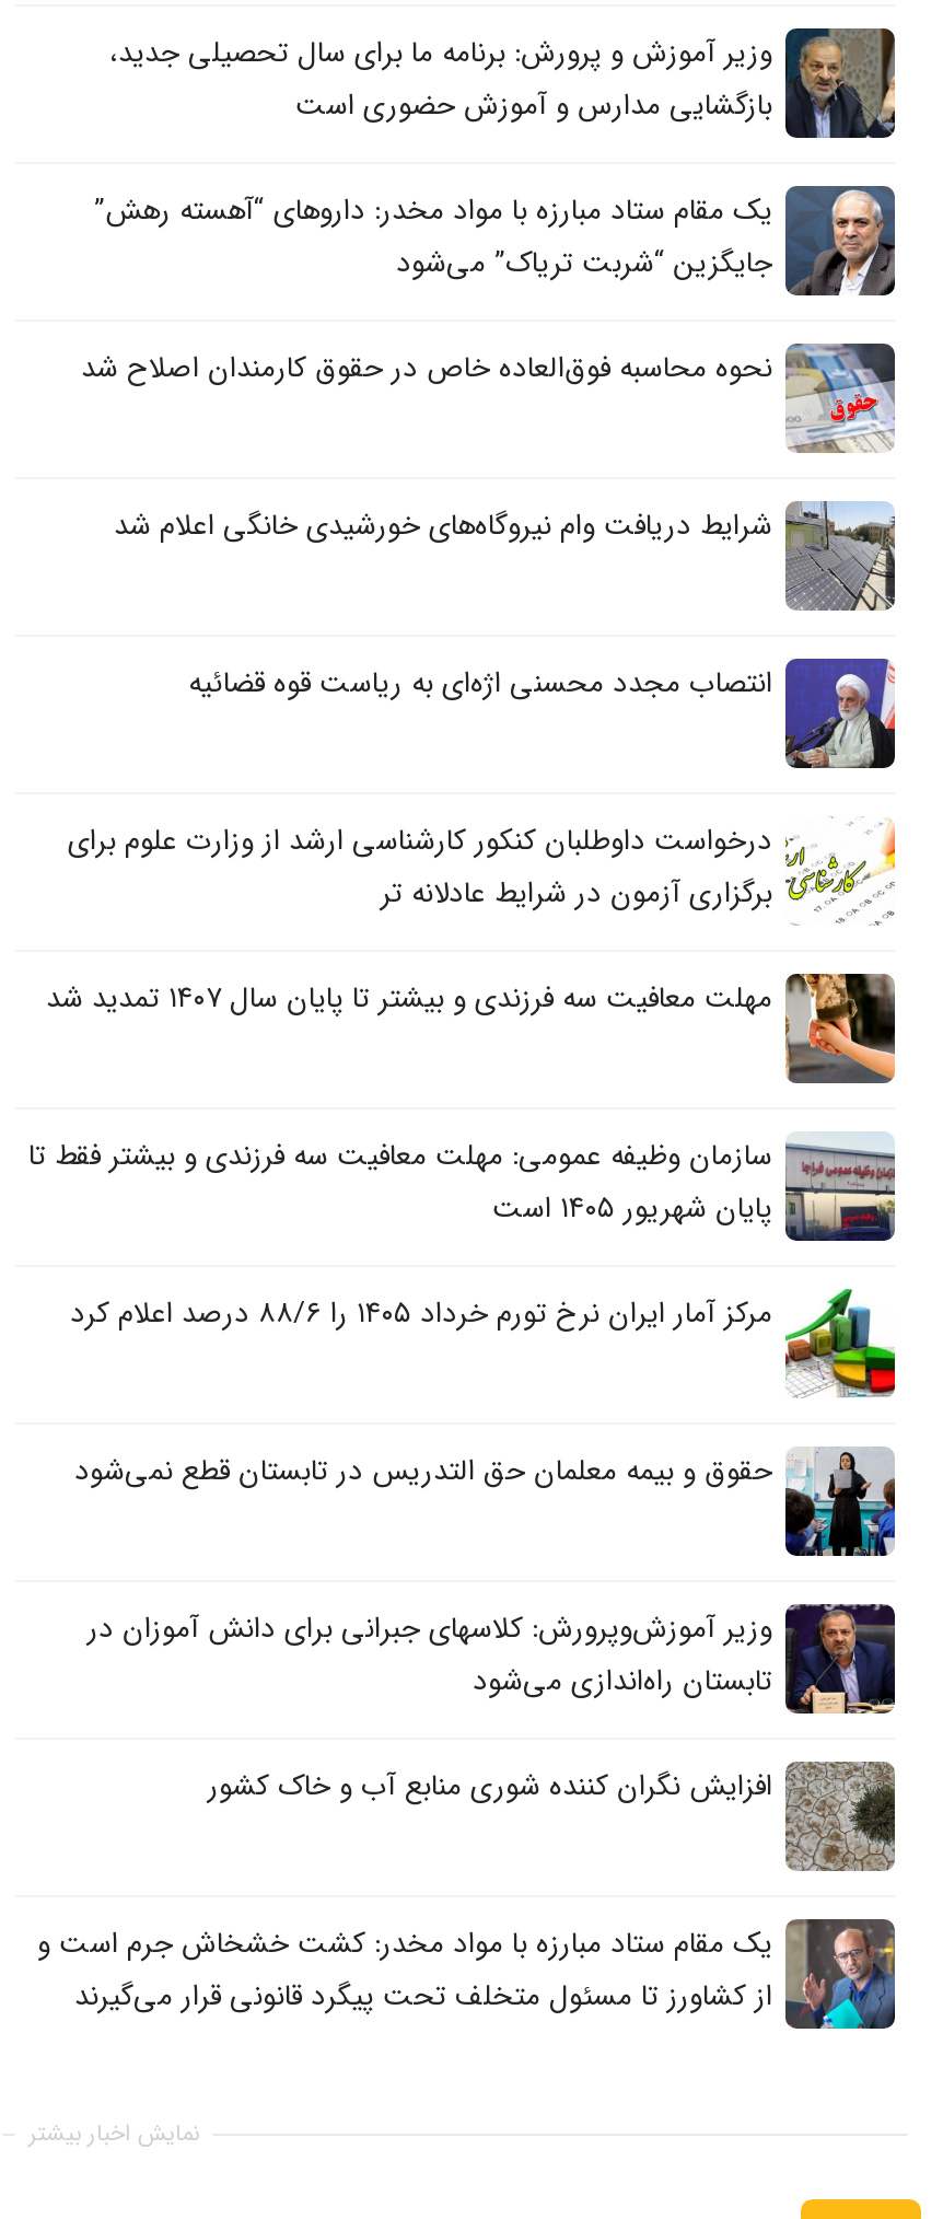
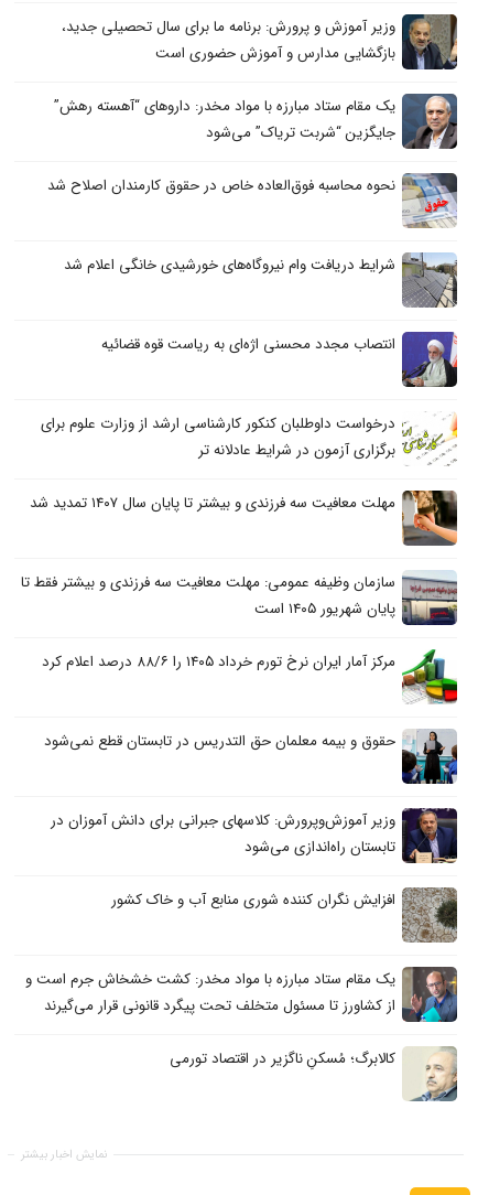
none -> [170,1046,458,1101] [image] | کالابرگ؛ مُسکنِ ناگزیر در اقتصاد تورمی

